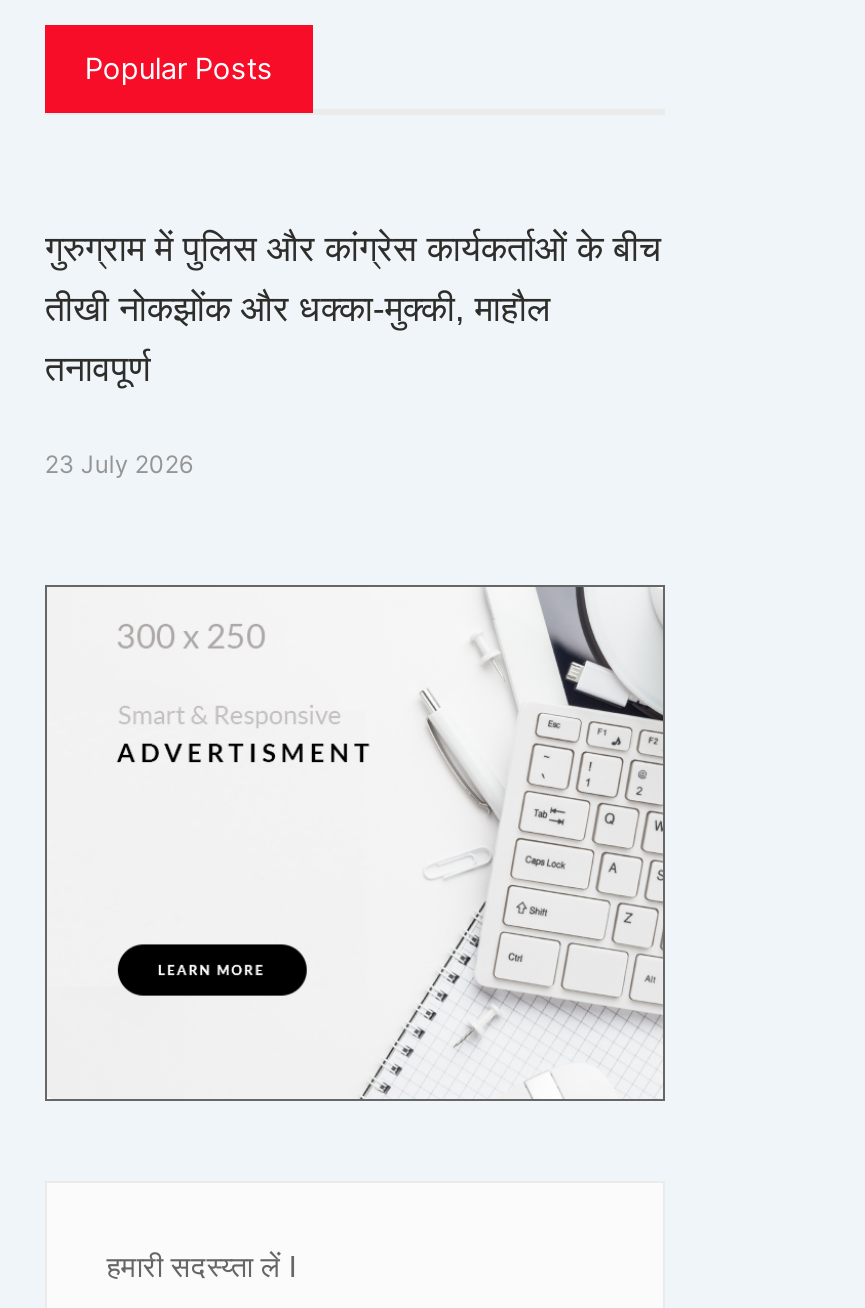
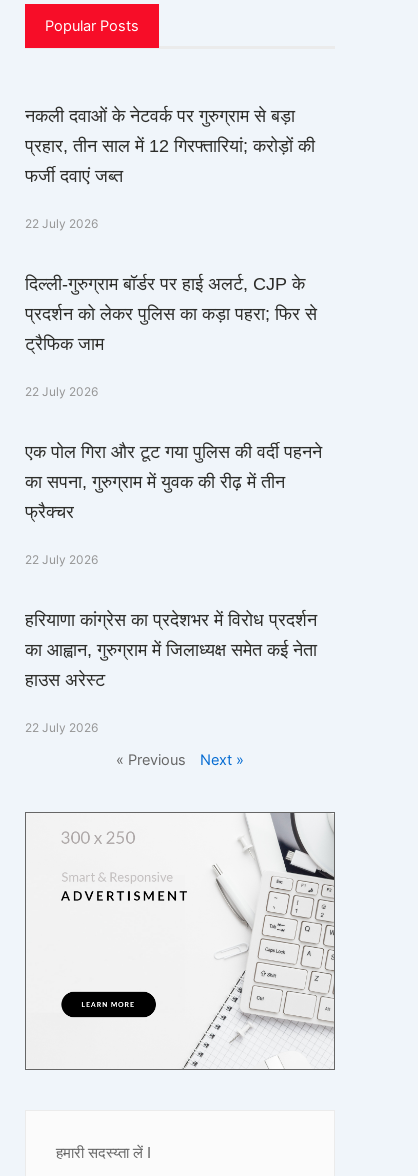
[45,228,661,478] गुरुग्राम में पुलिस और कांग्रेस कार्यकर्ताओं के बीच | तीखी नोकझोंक और धक्का-मुक्की, माहौल | तनावपूर्ण | 23 July 2026 -> [25,106,322,769] नकली दवाओं के नेटवर्क पर गुरुग्राम से बड़ा | प्रहार, तीन साल में 12 गिरफ्तारियां; करोड़ों की | फर्जी दवाएं जब्त | 22 July 2026 | दिल्ली-गुरुग्राम बॉर्डर पर हाई अलर्ट, CJP के | प्रदर्शन को लेकर पुलिस का कड़ा पहरा; फिर से | ट्रैफिक जाम | 22 July 2026 | एक पोल गिरा और टूट गया पुलिस की वर्दी पहनने | का सपना, गुरुग्राम में युवक की रीढ़ में तीन | फ्रैक्चर | 22 July 2026 | हरियाणा कांग्रेस का प्रदेशभर में विरोध प्रदर्शन | का आह्वान, गुरुग्राम में जिलाध्यक्ष समेत कई नेता | हाउस अरेस्ट | 22 July 2026 | « Previous | Next »

